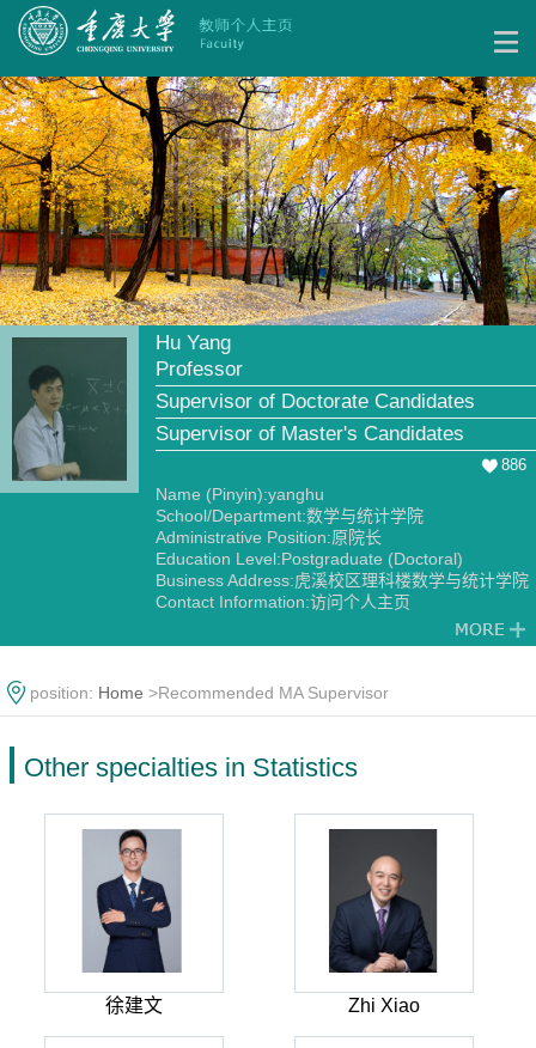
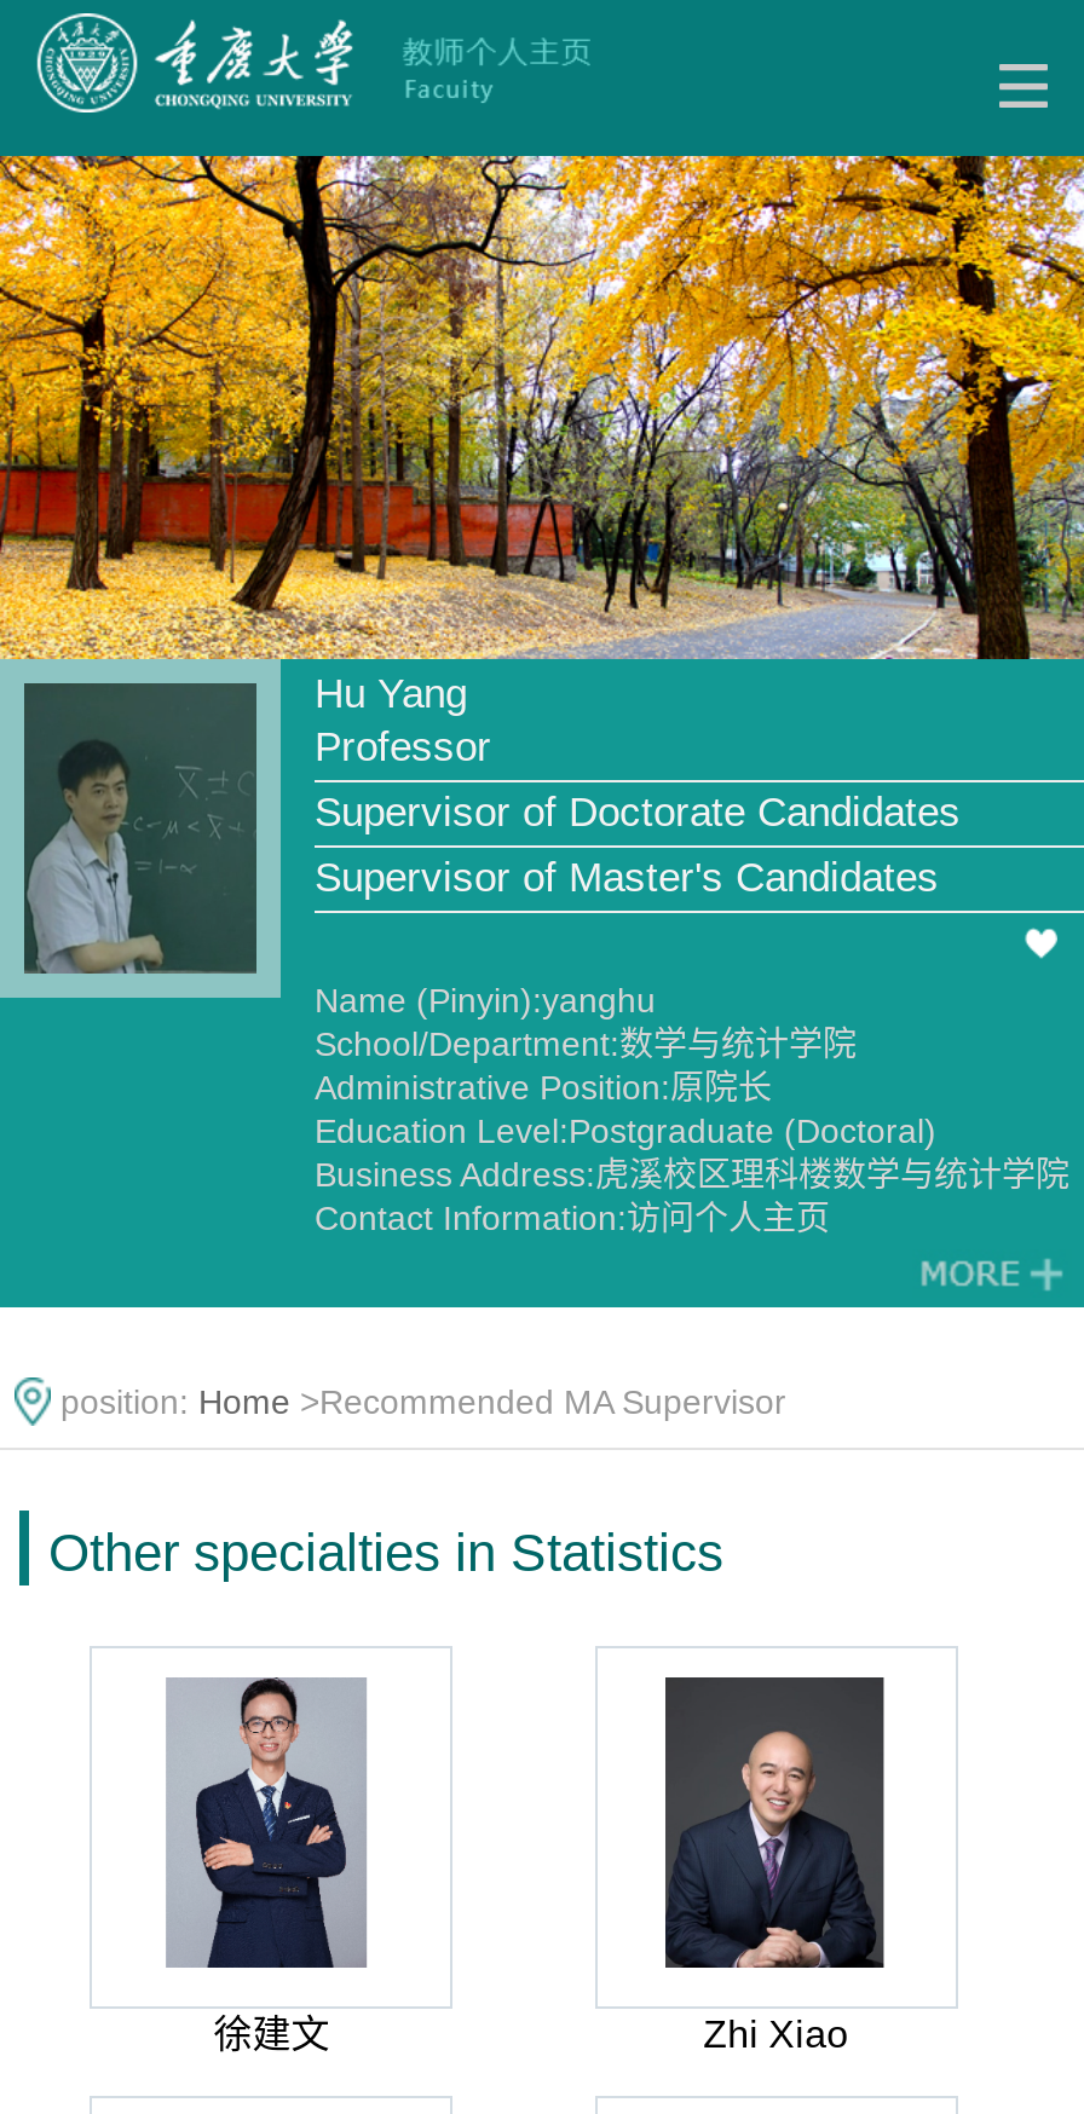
[501,456,526,474] 886 -> none

